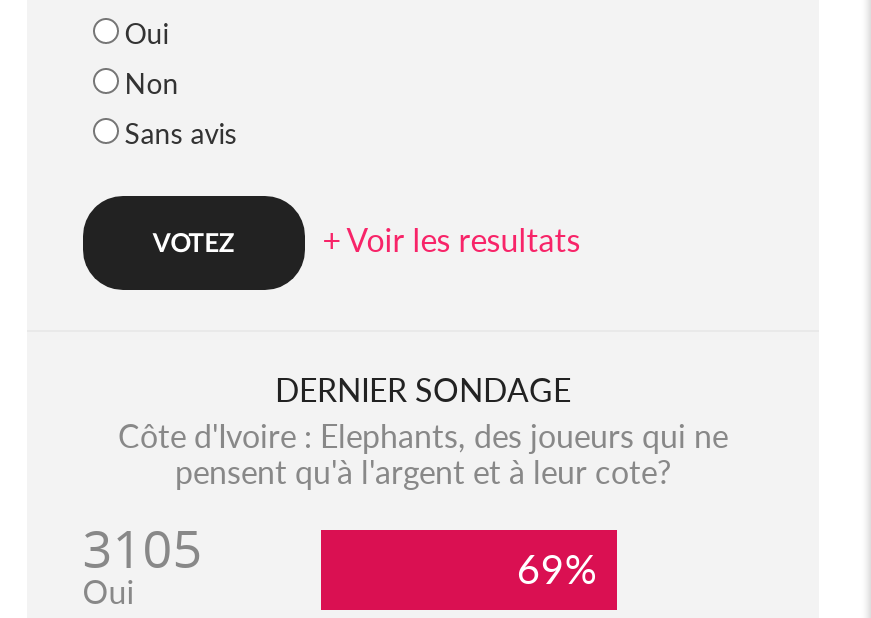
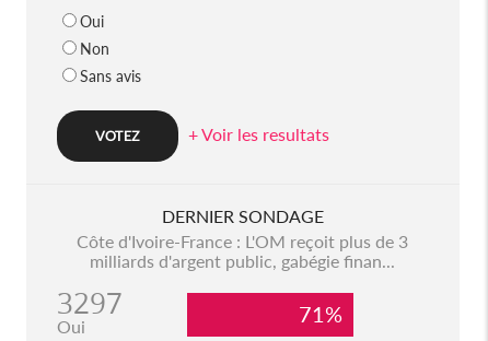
[83,416,728,584] Côte d'Ivoire : Elephants, des joueurs qui ne | pensent qu'à l'argent et à leur cote? | 3105 -> [57,231,409,322] Côte d'Ivoire-France : L'OM reçoit plus de 3 | milliards d'argent public, gabégie finan... | 3297
[517,544,617,592] 69% -> [299,301,354,327] 71%

